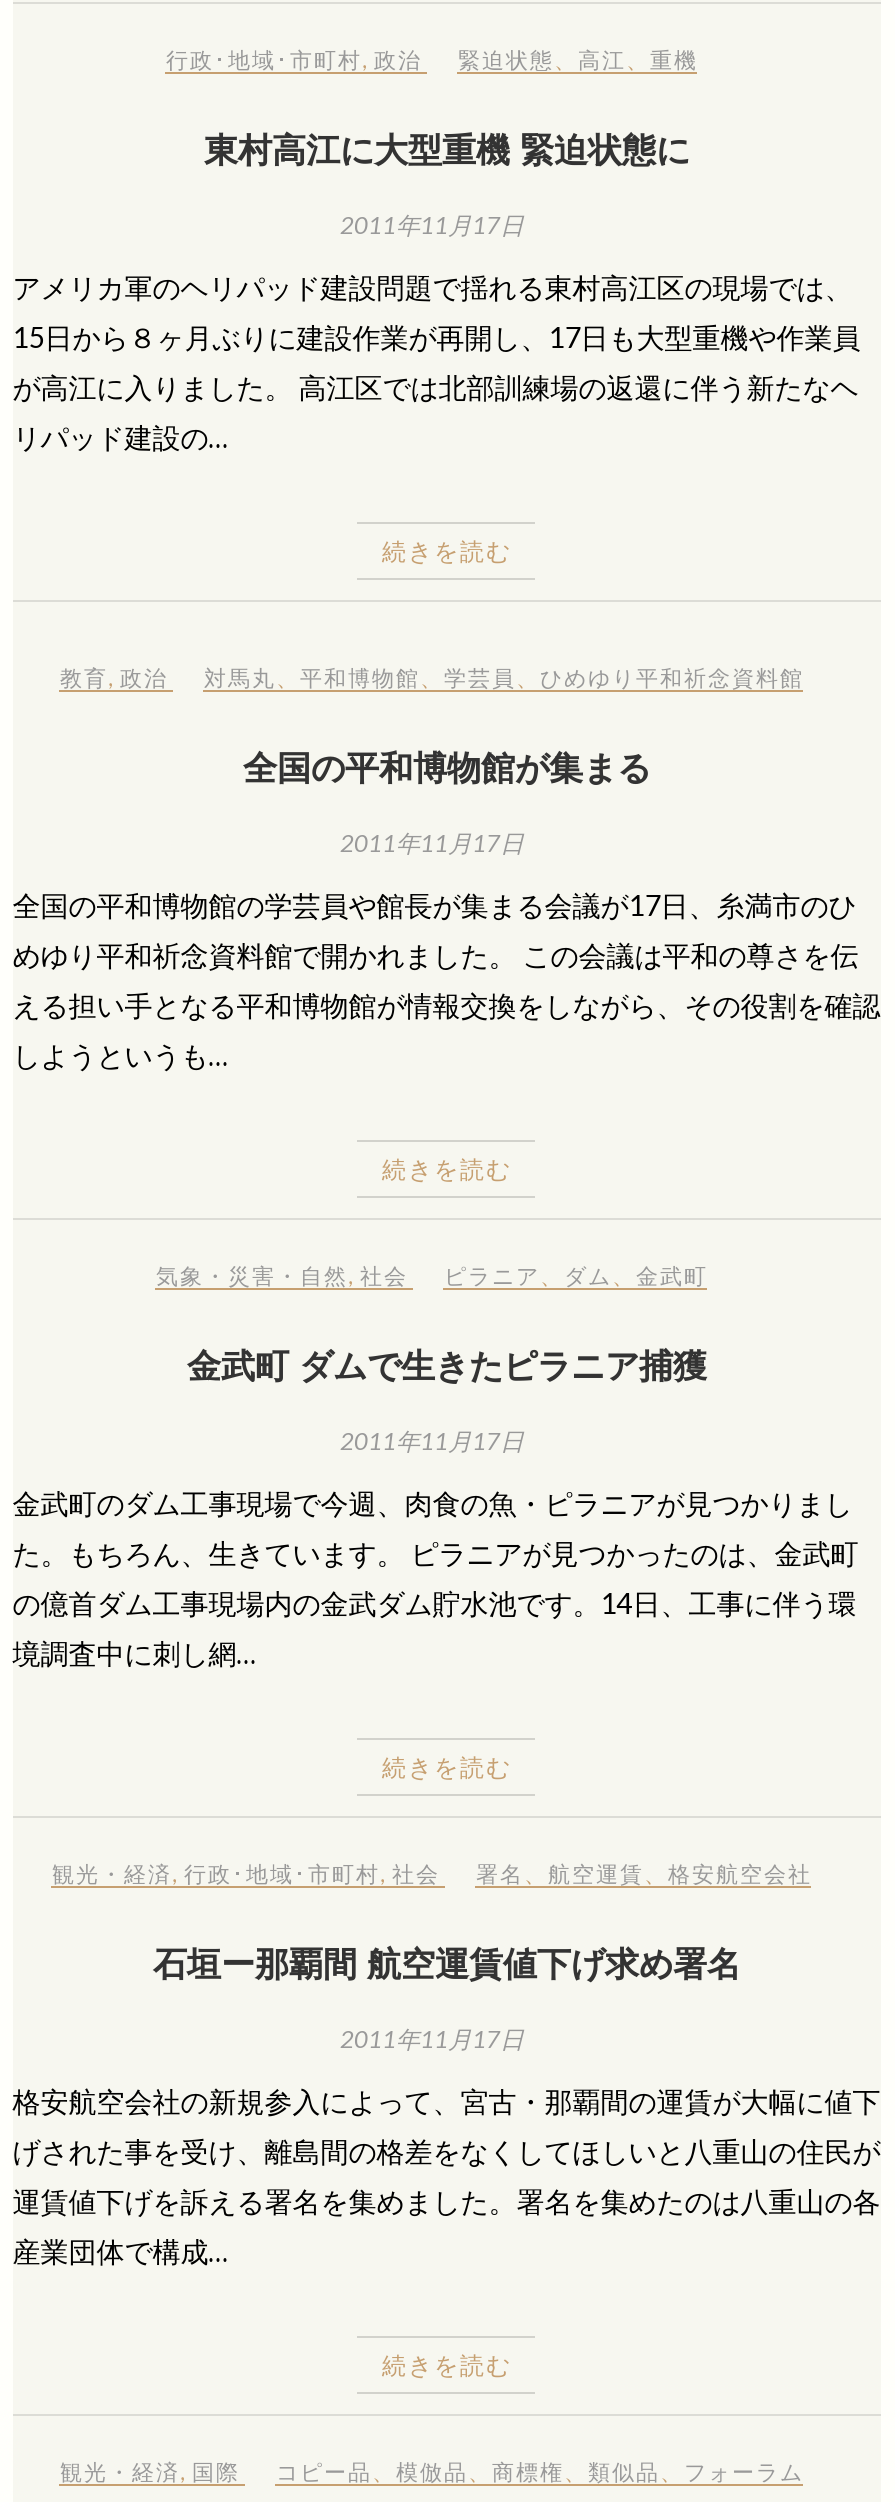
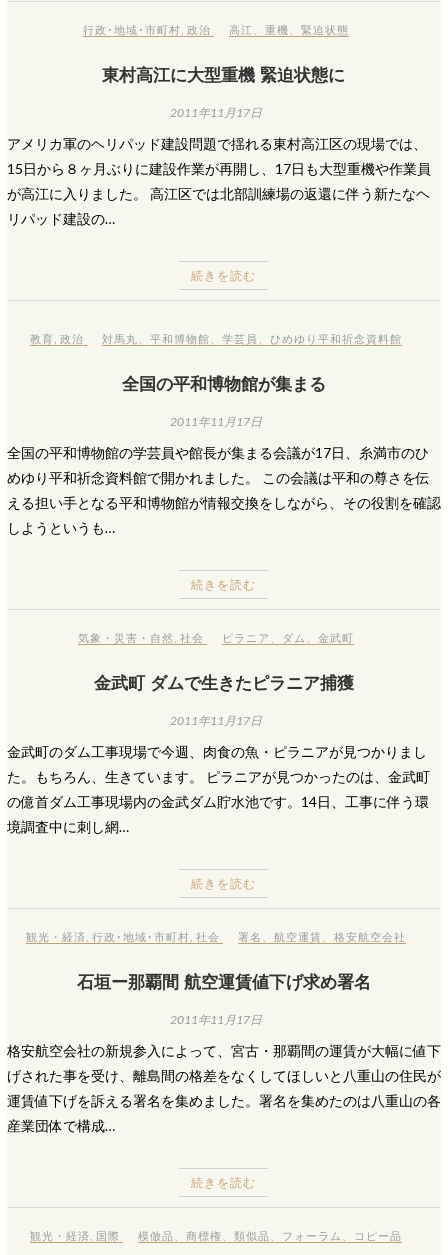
[458,46,698,72] 緊迫状態、高江、重機 -> [229,23,349,36] 高江、重機、緊迫状態
[276,2458,804,2484] コピー品、模倣品、商標権、類似品、フォーラム -> [138,1229,402,1242] 模倣品、商標権、類似品、フォーラム、コピー品

